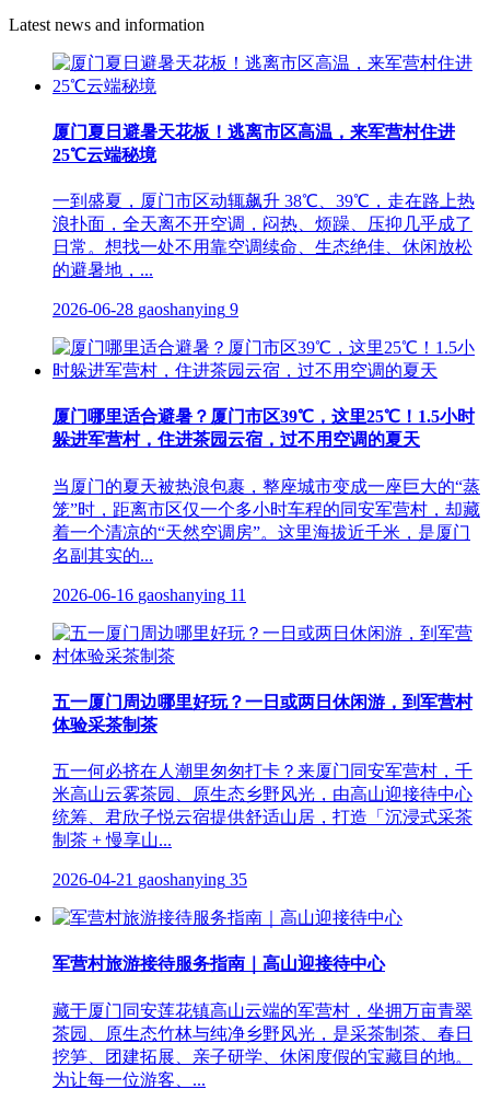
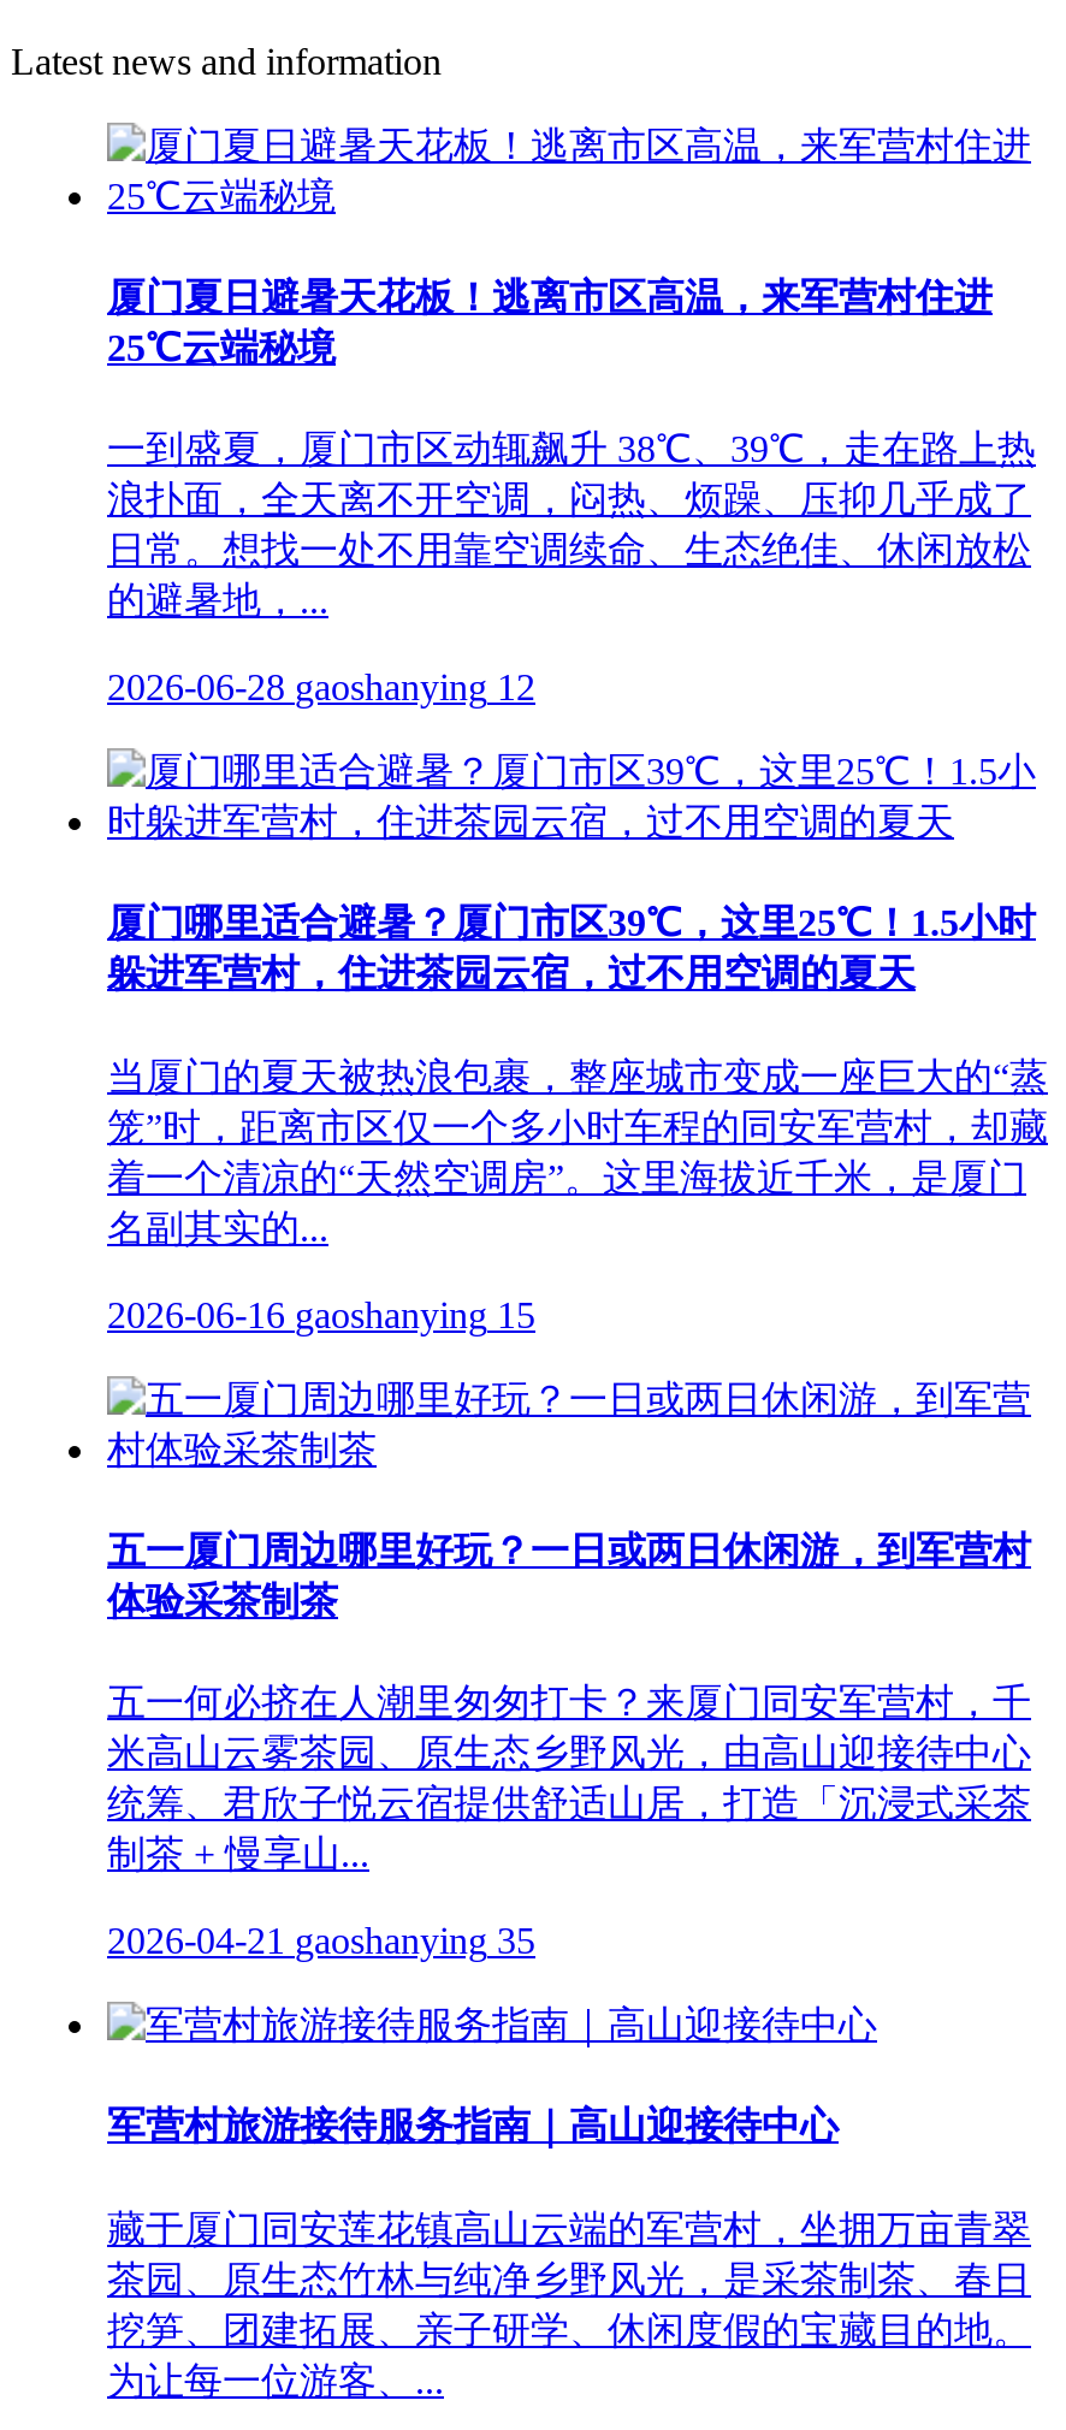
[52,300,238,319] 2026-06-28 gaoshanying 9 -> [107,667,535,708] 2026-06-28 gaoshanying 12
[52,585,246,604] 2026-06-16 gaoshanying 11 -> [107,1293,535,1334] 2026-06-16 gaoshanying 15

